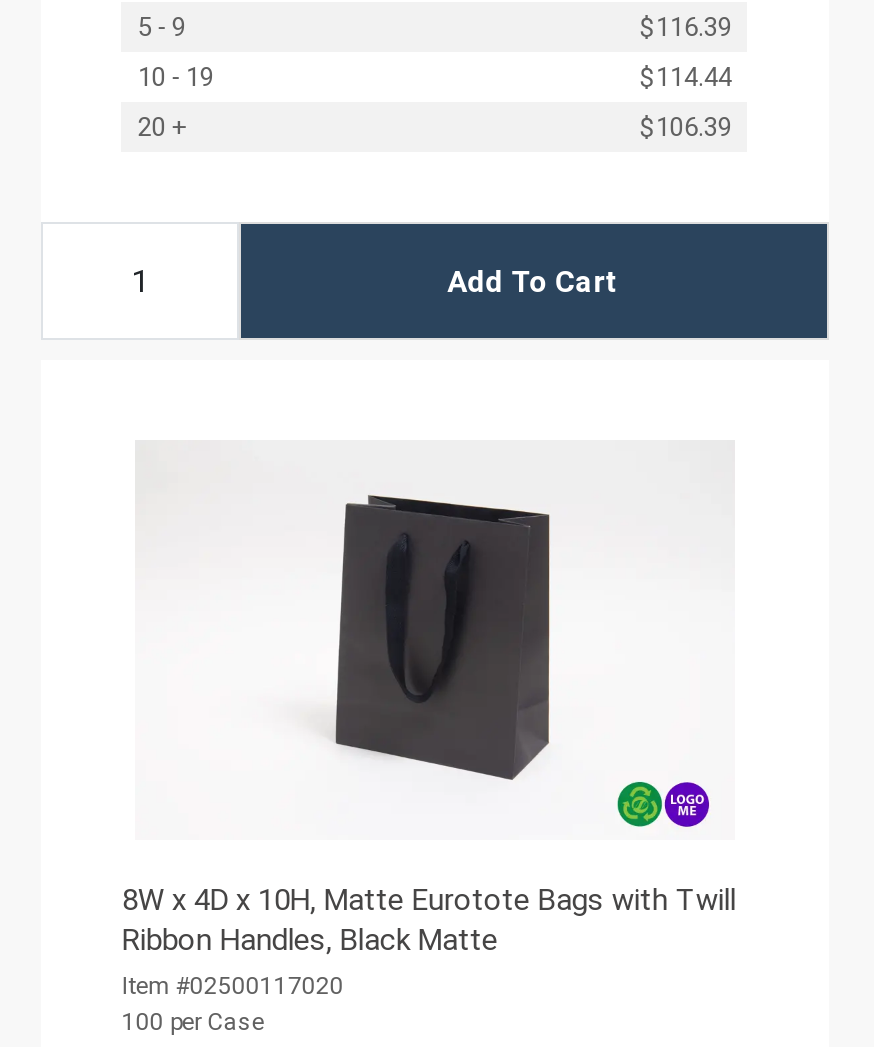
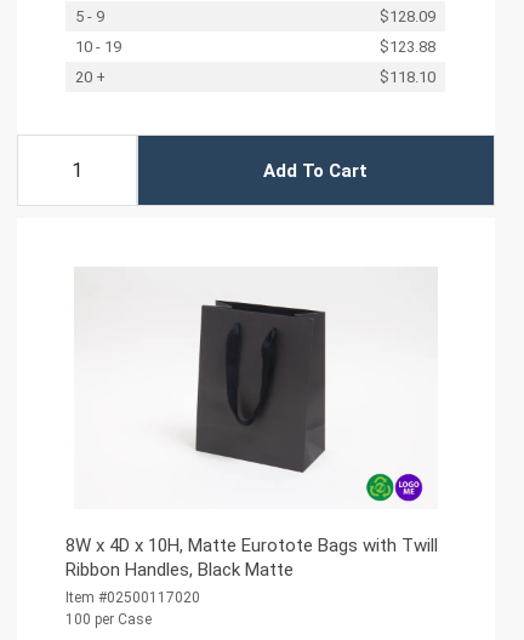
[640,12,732,42] $116.39 -> [380,7,436,25] $128.09
[640,62,732,92] $114.44 -> [380,38,436,56] $123.88
[640,112,732,142] $106.39 -> [380,68,436,86] $118.10

